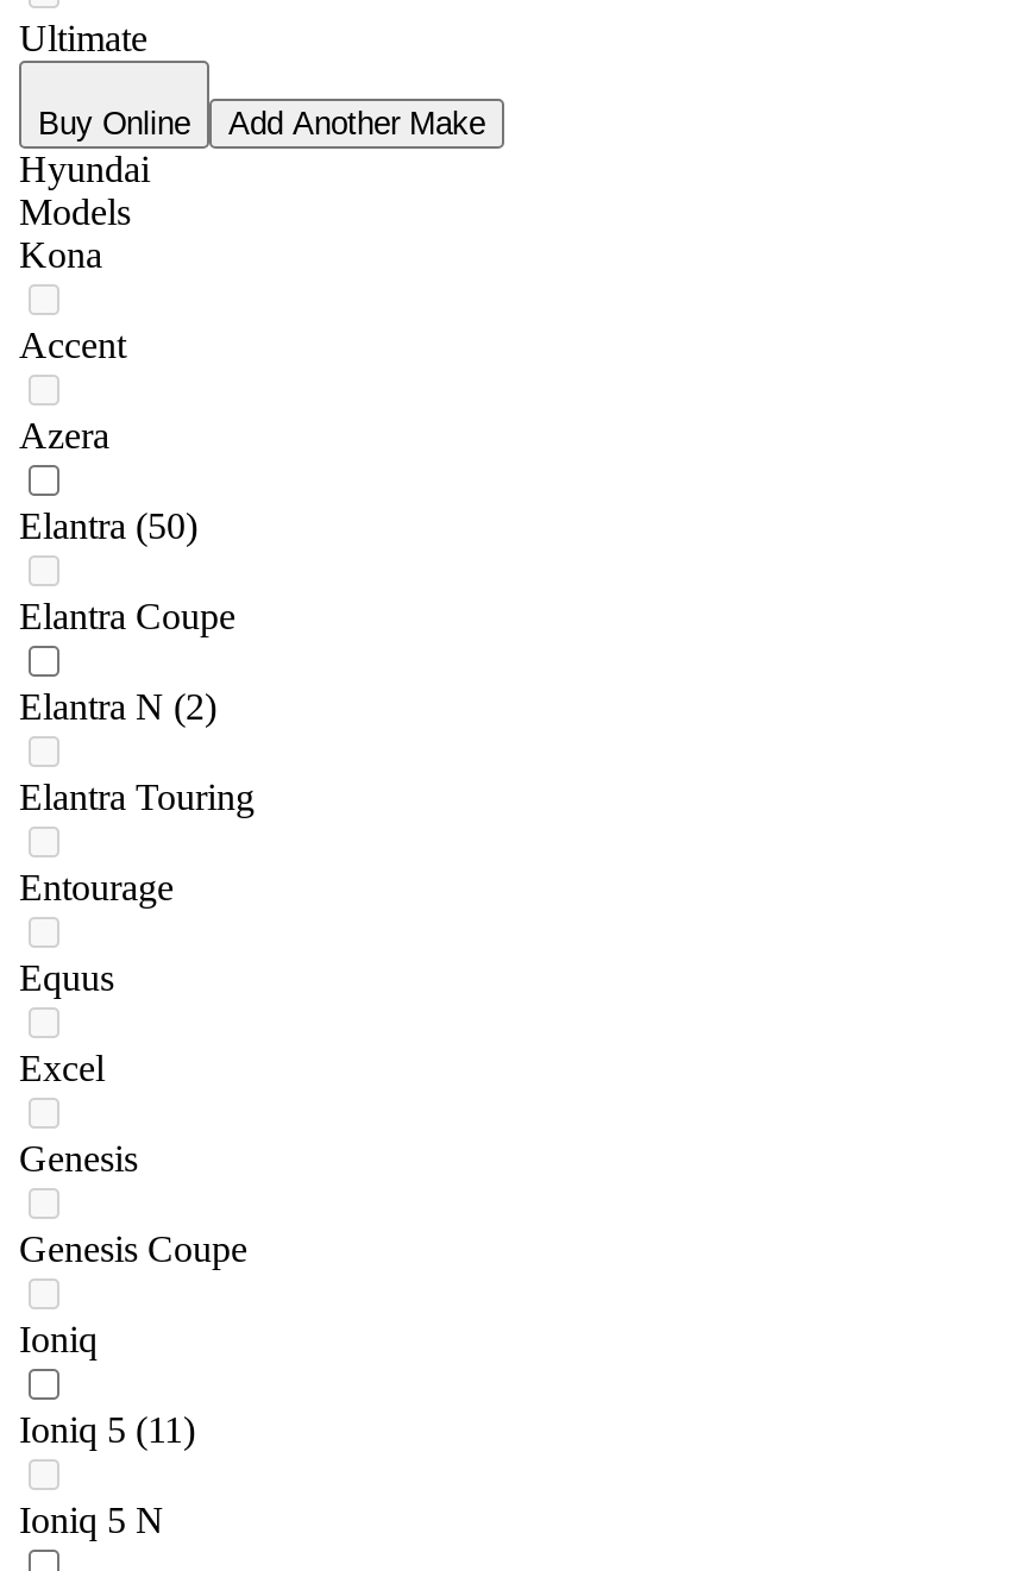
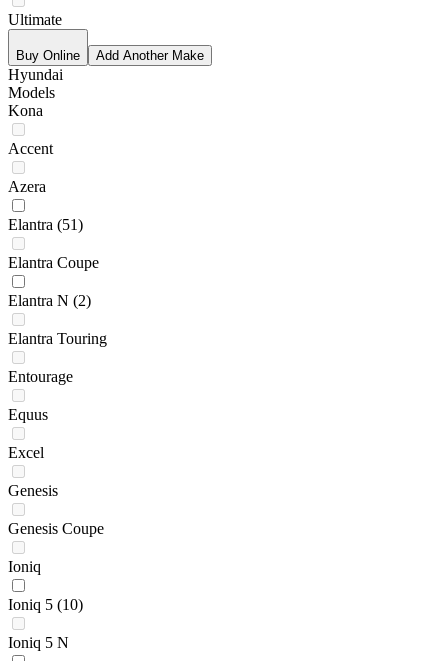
[19,506,197,547] Elantra (50) -> [8,216,83,233] Elantra (51)
[19,1410,195,1451] Ioniq 5 (11) -> [8,596,83,613] Ioniq 5 (10)

